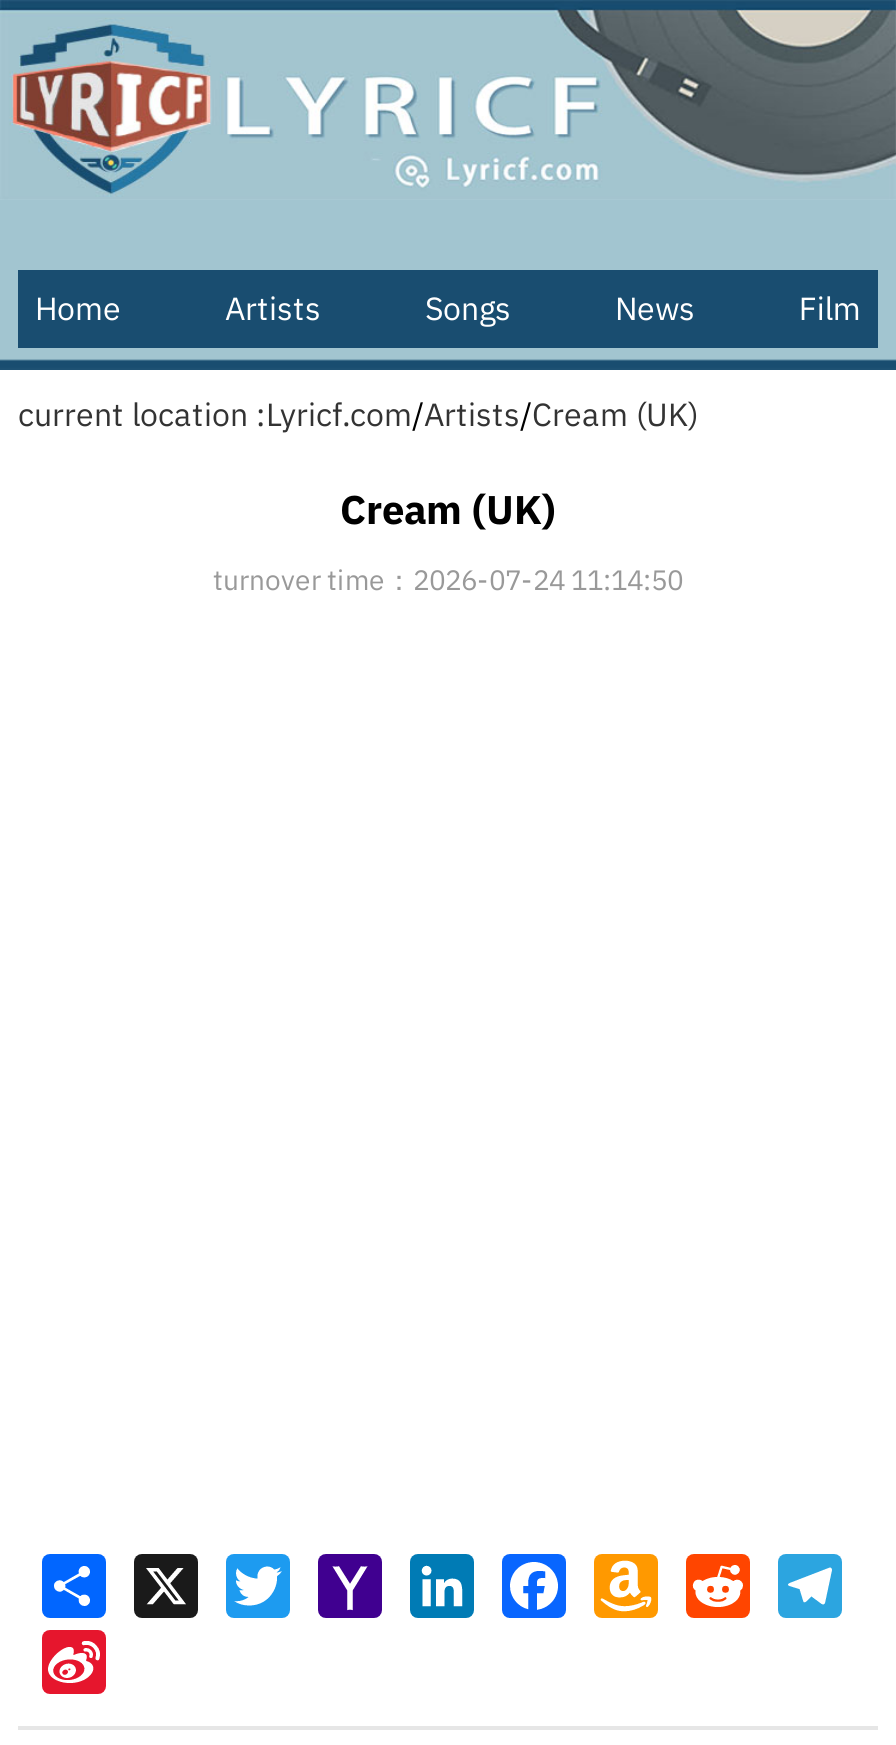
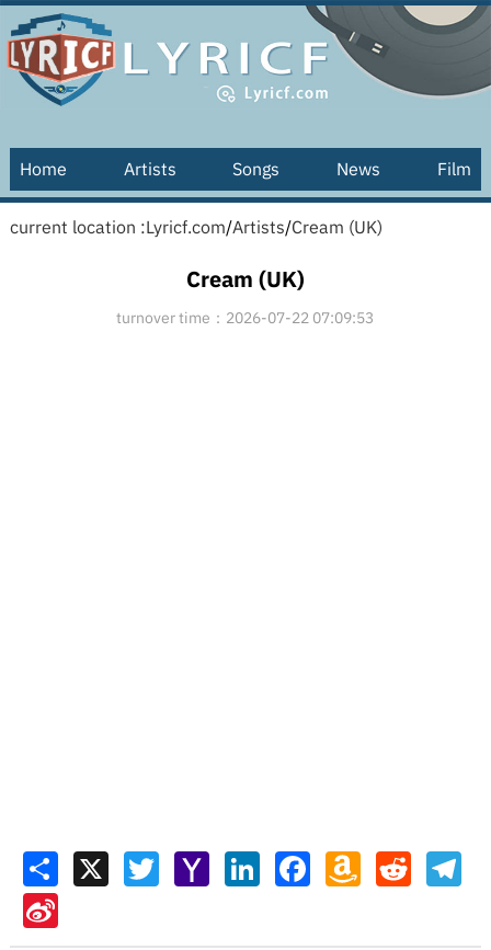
[213,562,683,598] turnover time：2026-07-24 11:14:50 -> [117,308,374,328] turnover time：2026-07-22 07:09:53

